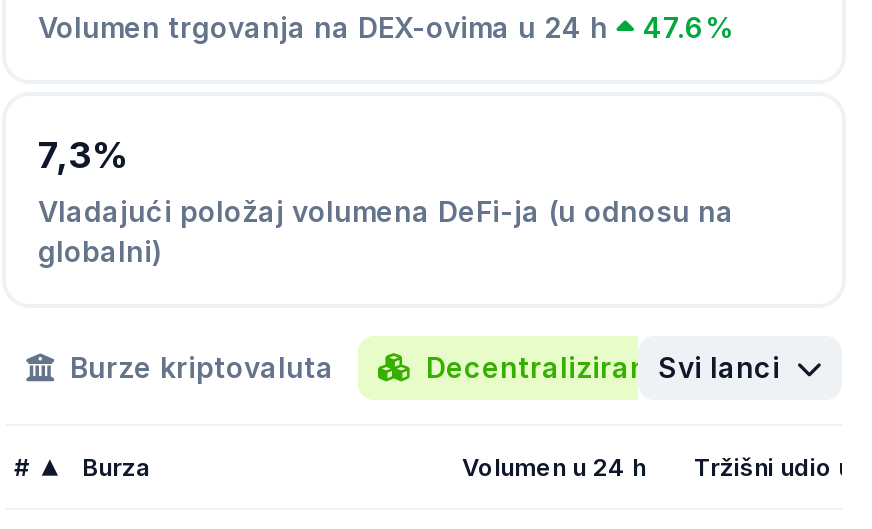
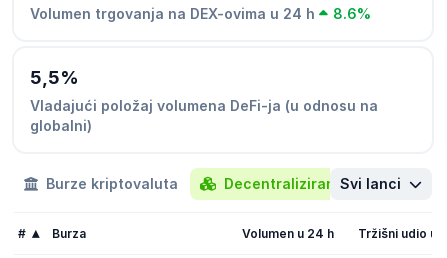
[38,10,733,44] Volumen trgovanja na DEX-ovima u 24 h 47.6% -> [30,5,370,22] Volumen trgovanja na DEX-ovima u 24 h 8.6%
[38,134,130,176] 7,3% -> [30,67,79,88] 5,5%

